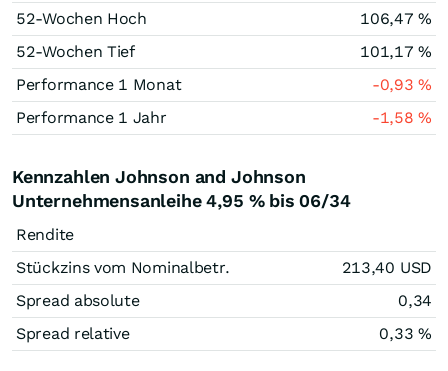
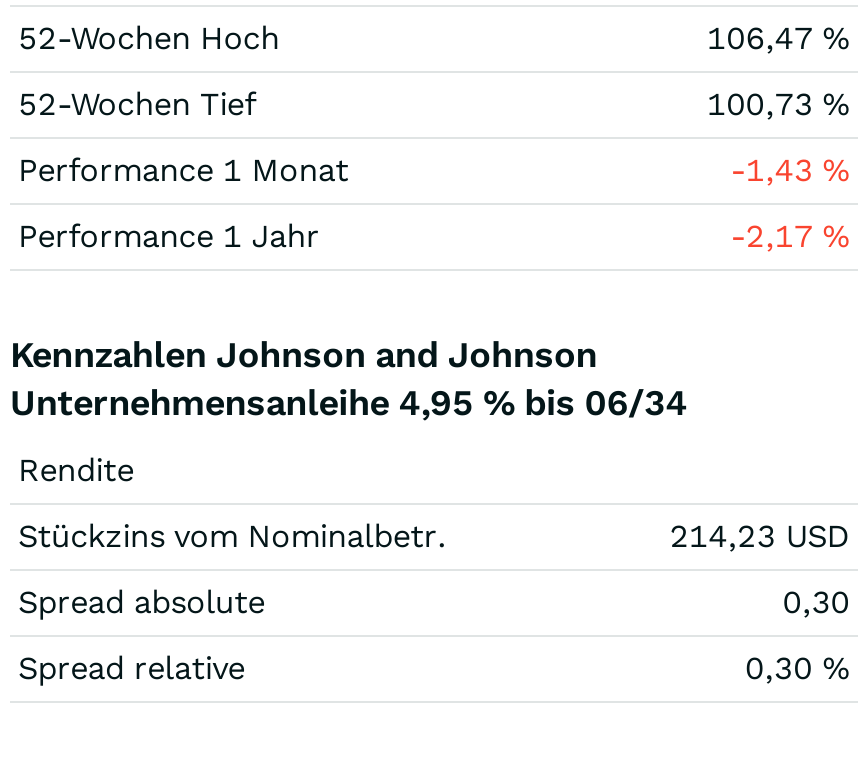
[360,42,432,61] 101,17% -> [707,85,850,123] 100,73%
[372,75,432,94] -0,93% -> [730,151,850,189] -1,43%
[372,108,432,127] -1,58% -> [730,217,850,255] -2,17%
[342,258,432,277] 213,40 USD -> [669,517,850,555] 214,23 USD
[398,291,432,310] 0,34 -> [782,583,850,621] 0,30
[379,324,432,343] 0,33 % -> [745,649,850,687] 0,30 %

